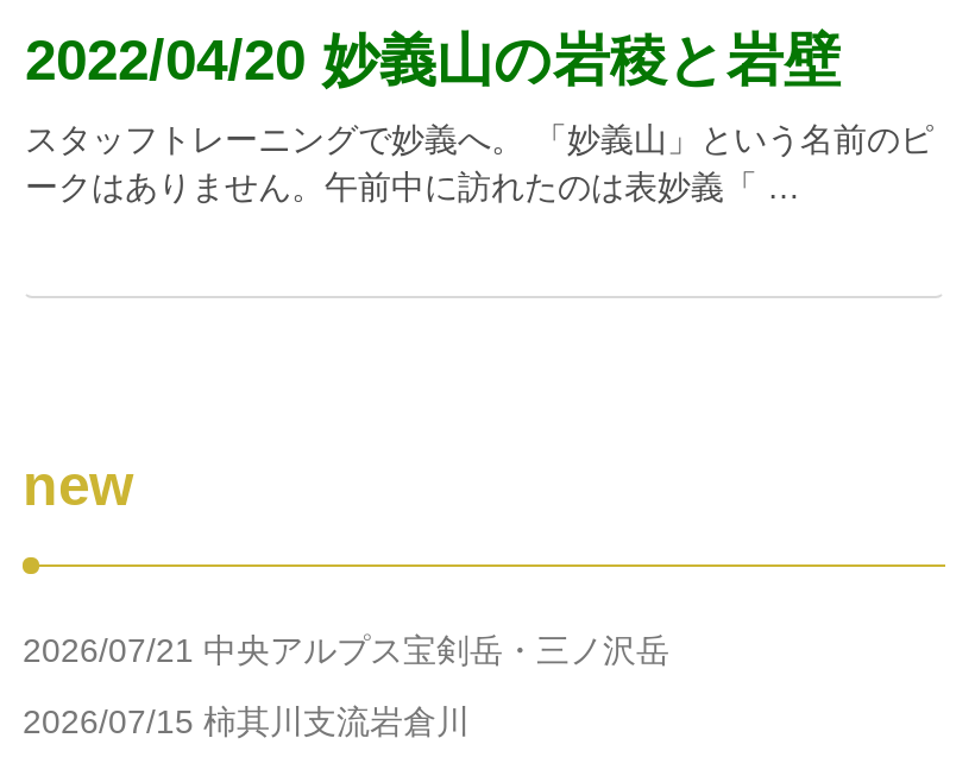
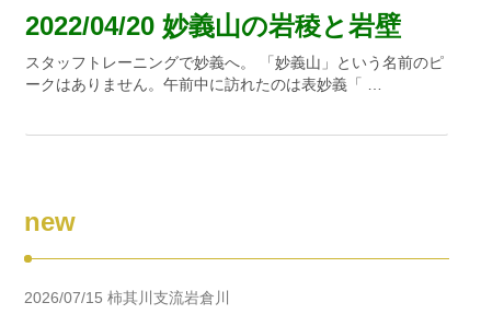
[23,631,669,669] 2026/07/21 中央アルプス宝剣岳・三ノ沢岳 -> none

